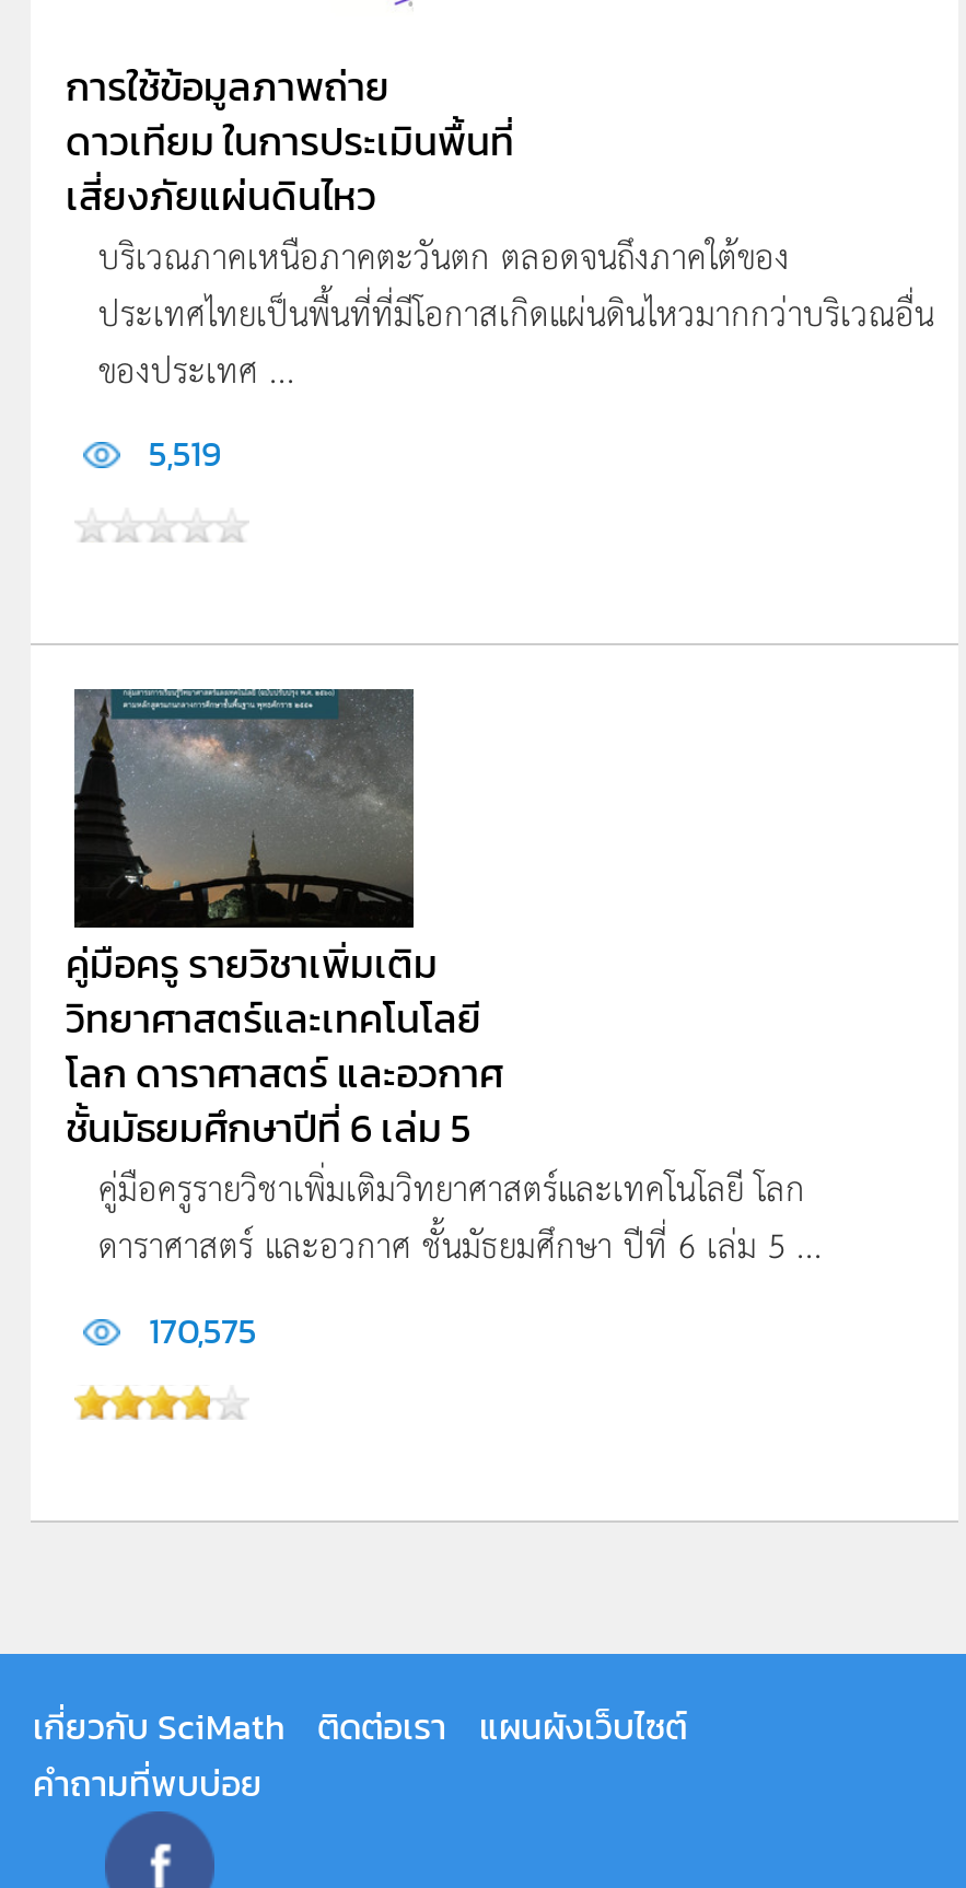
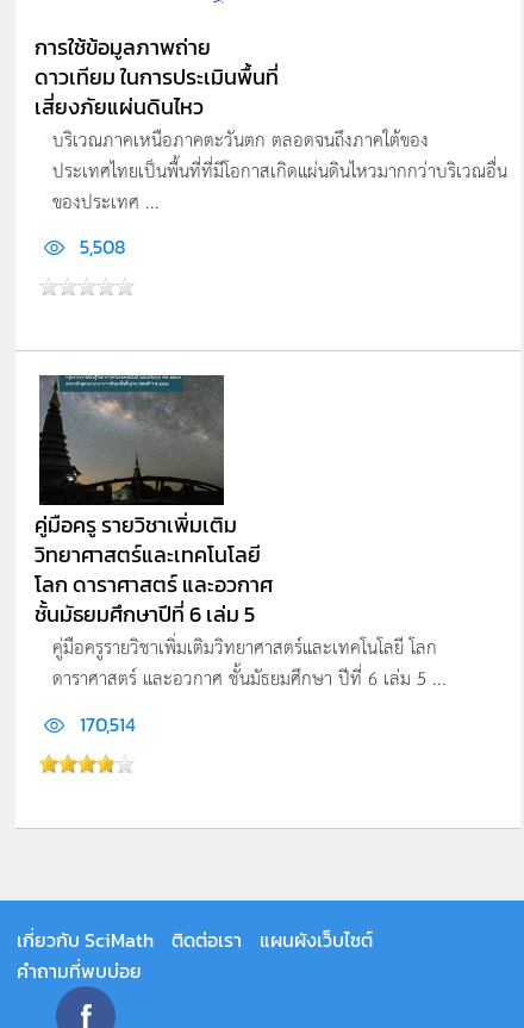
[149,427,221,480] 5,519 -> [80,233,125,261] 5,508
[149,1305,256,1357] 170,575 -> [80,710,136,739] 170,514

